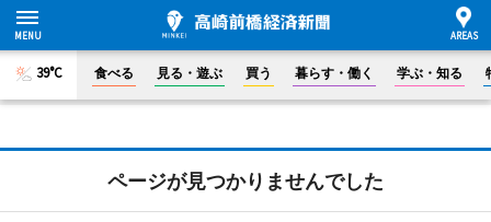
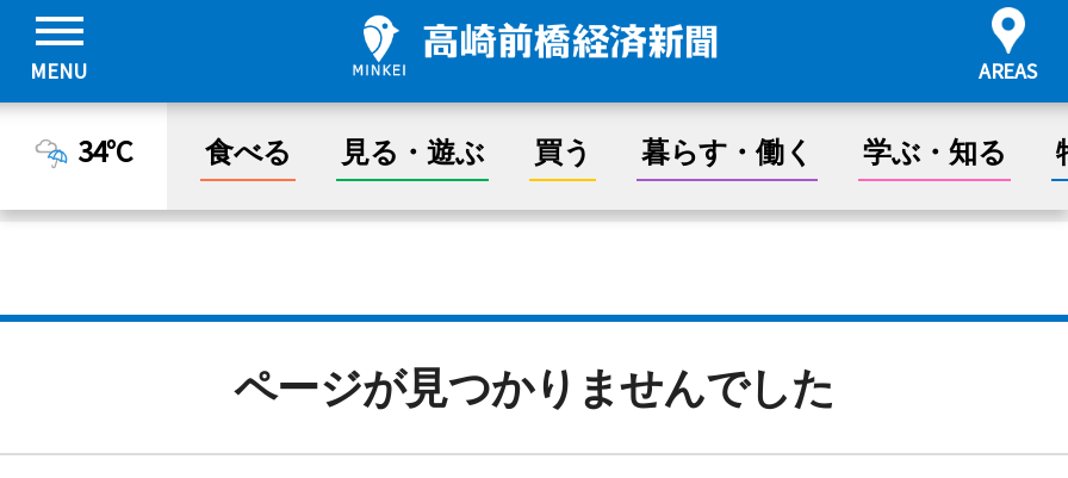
[36,64,62,83] 39°C -> [77,132,135,173] 34°C

